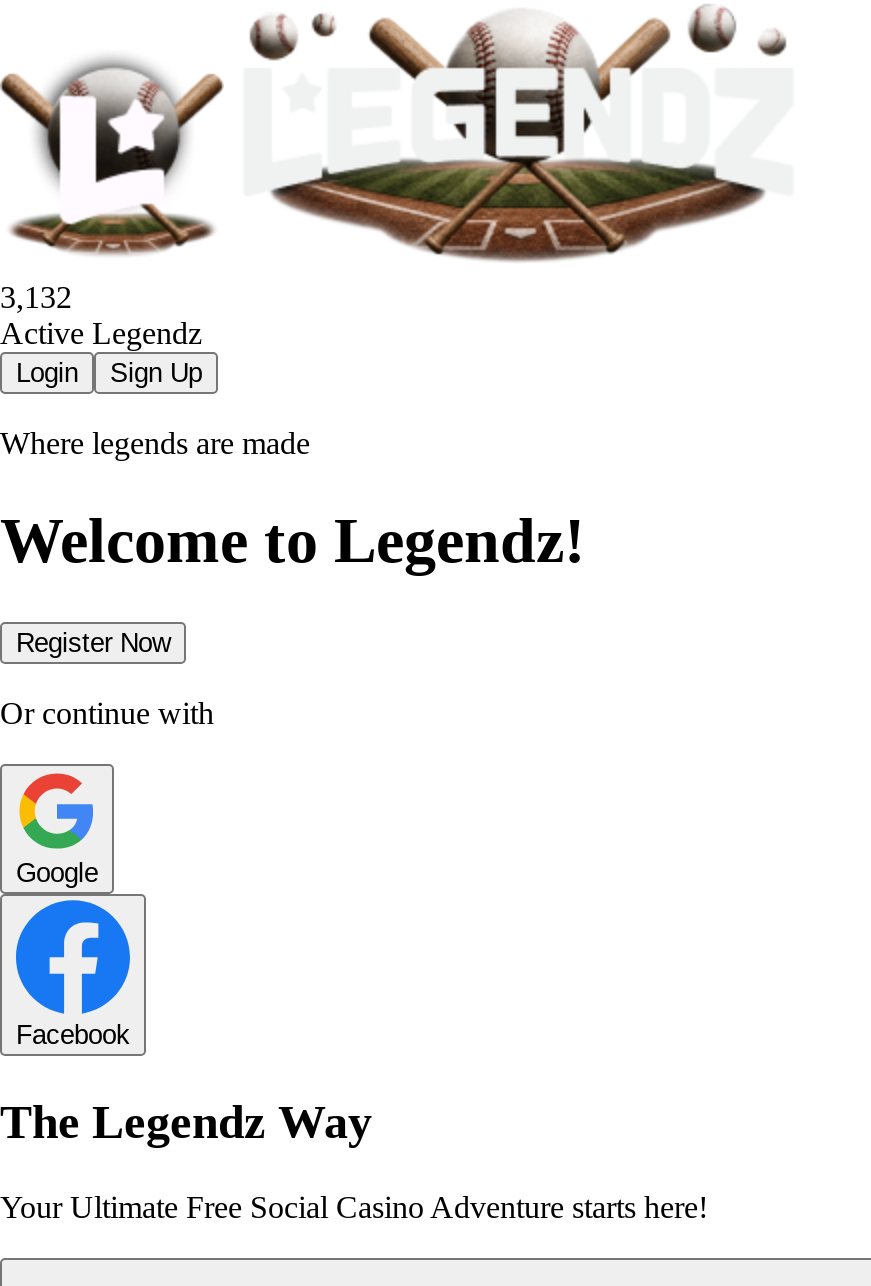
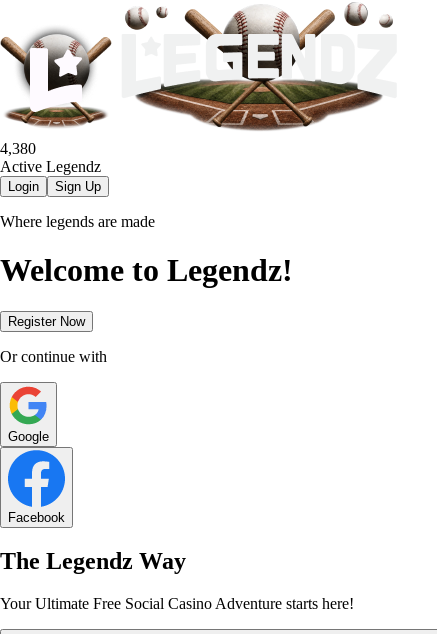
[0,280,72,314] 3,132 -> [0,140,36,157] 4,380

